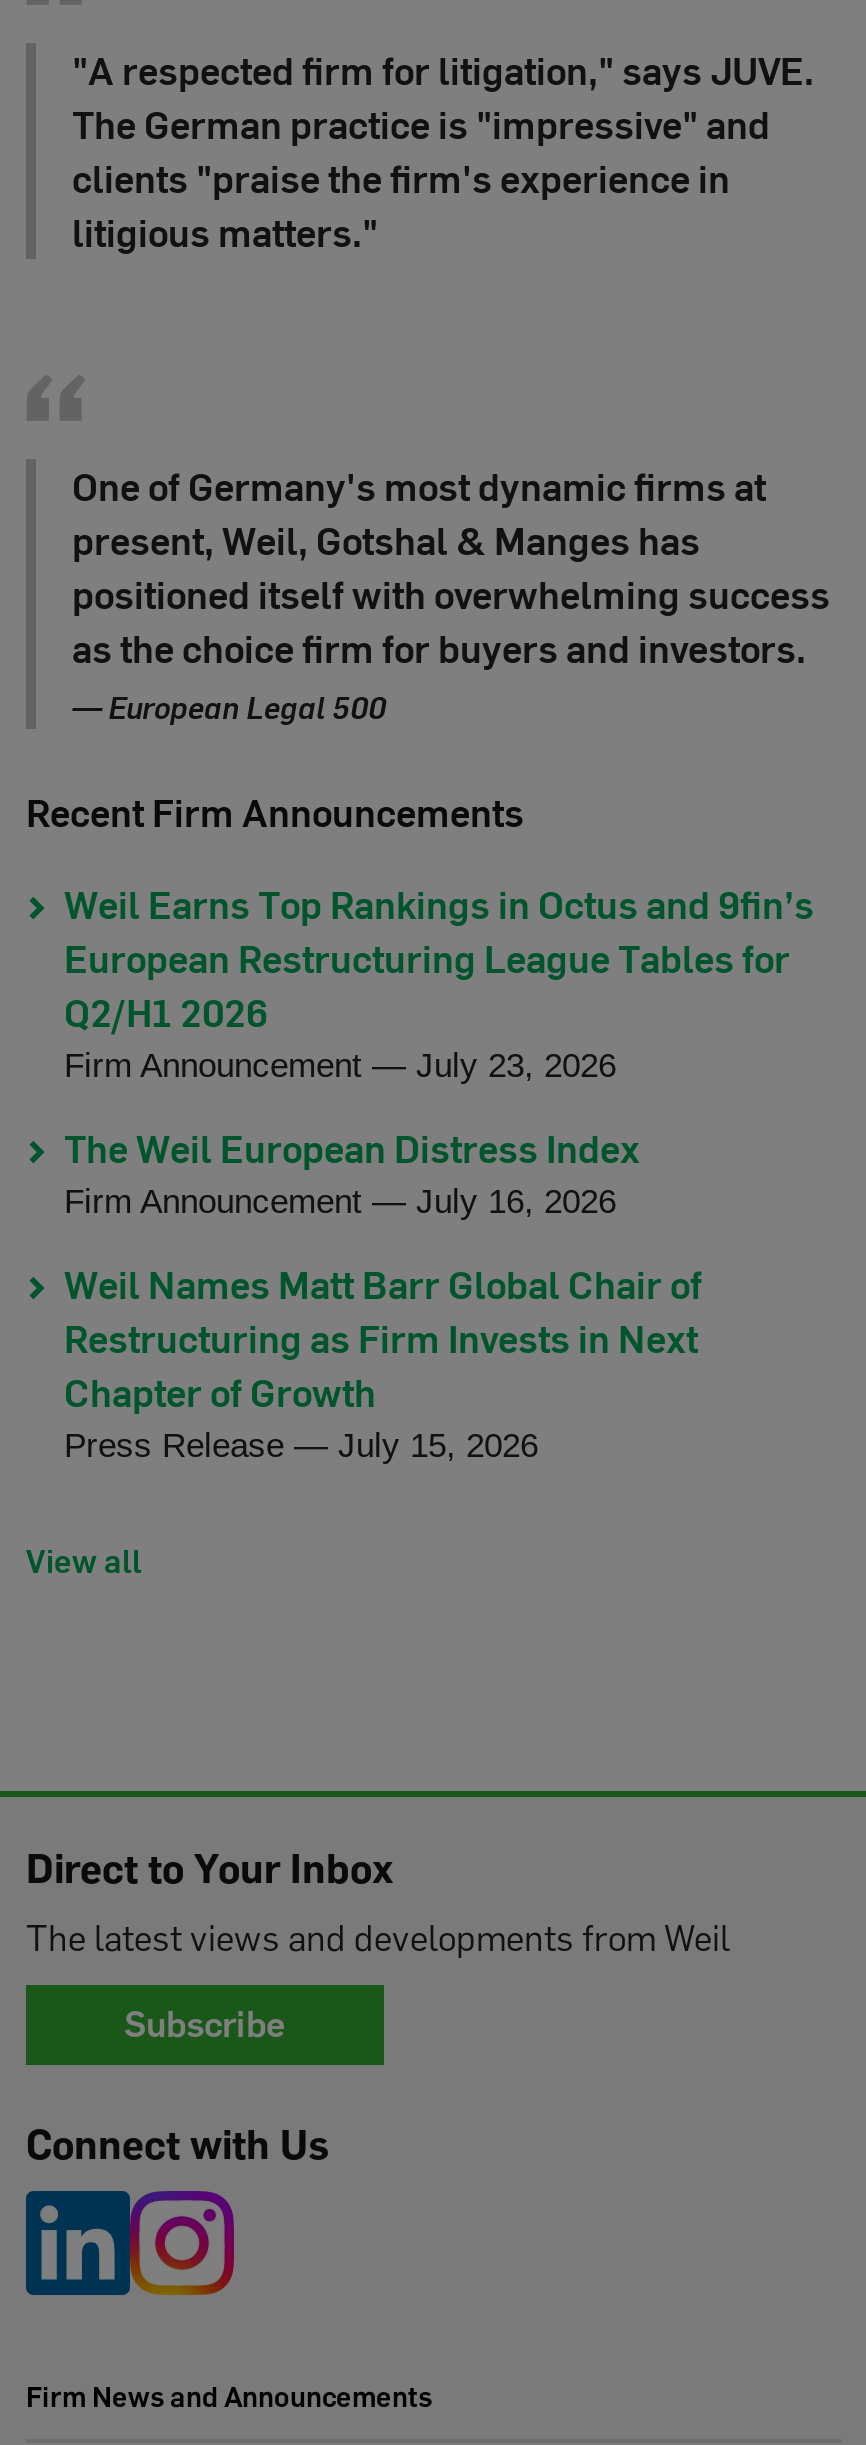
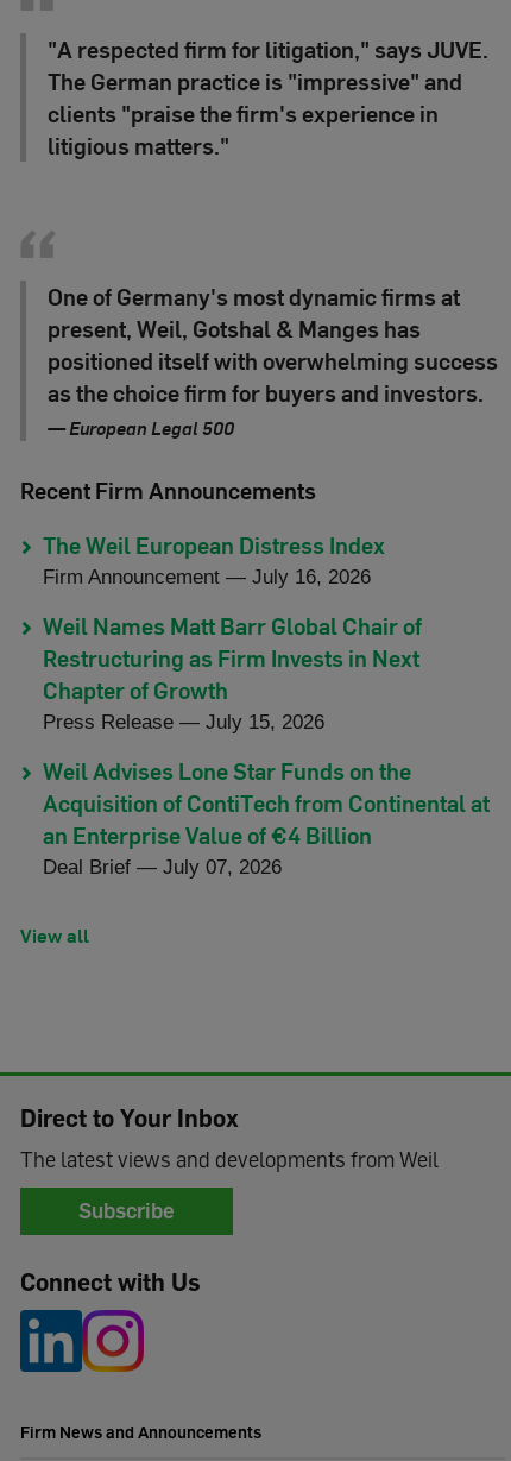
[64,877,814,1085] Weil Earns Top Rankings in Octus and 9fin’s | European Restructuring League Tables for | Q2/H1 2026 | Firm Announcement — July 23, 2026 -> none
moved [64,1121,702,1465] -> [43,529,422,733]: The Weil European Distress Index | Firm Announcement — July 16, 2026 | Weil Names Matt Barr Global Chair of | Restructuring as Firm Invests in Next | Chapter of Growth | Press Release — July 15, 2026
none -> [43,755,490,878] Weil Advises Lone Star Funds on the | Acquisition of ContiTech from Continental at | an Enterprise Value of €4 Billion | Deal Brief — July 07, 2026

